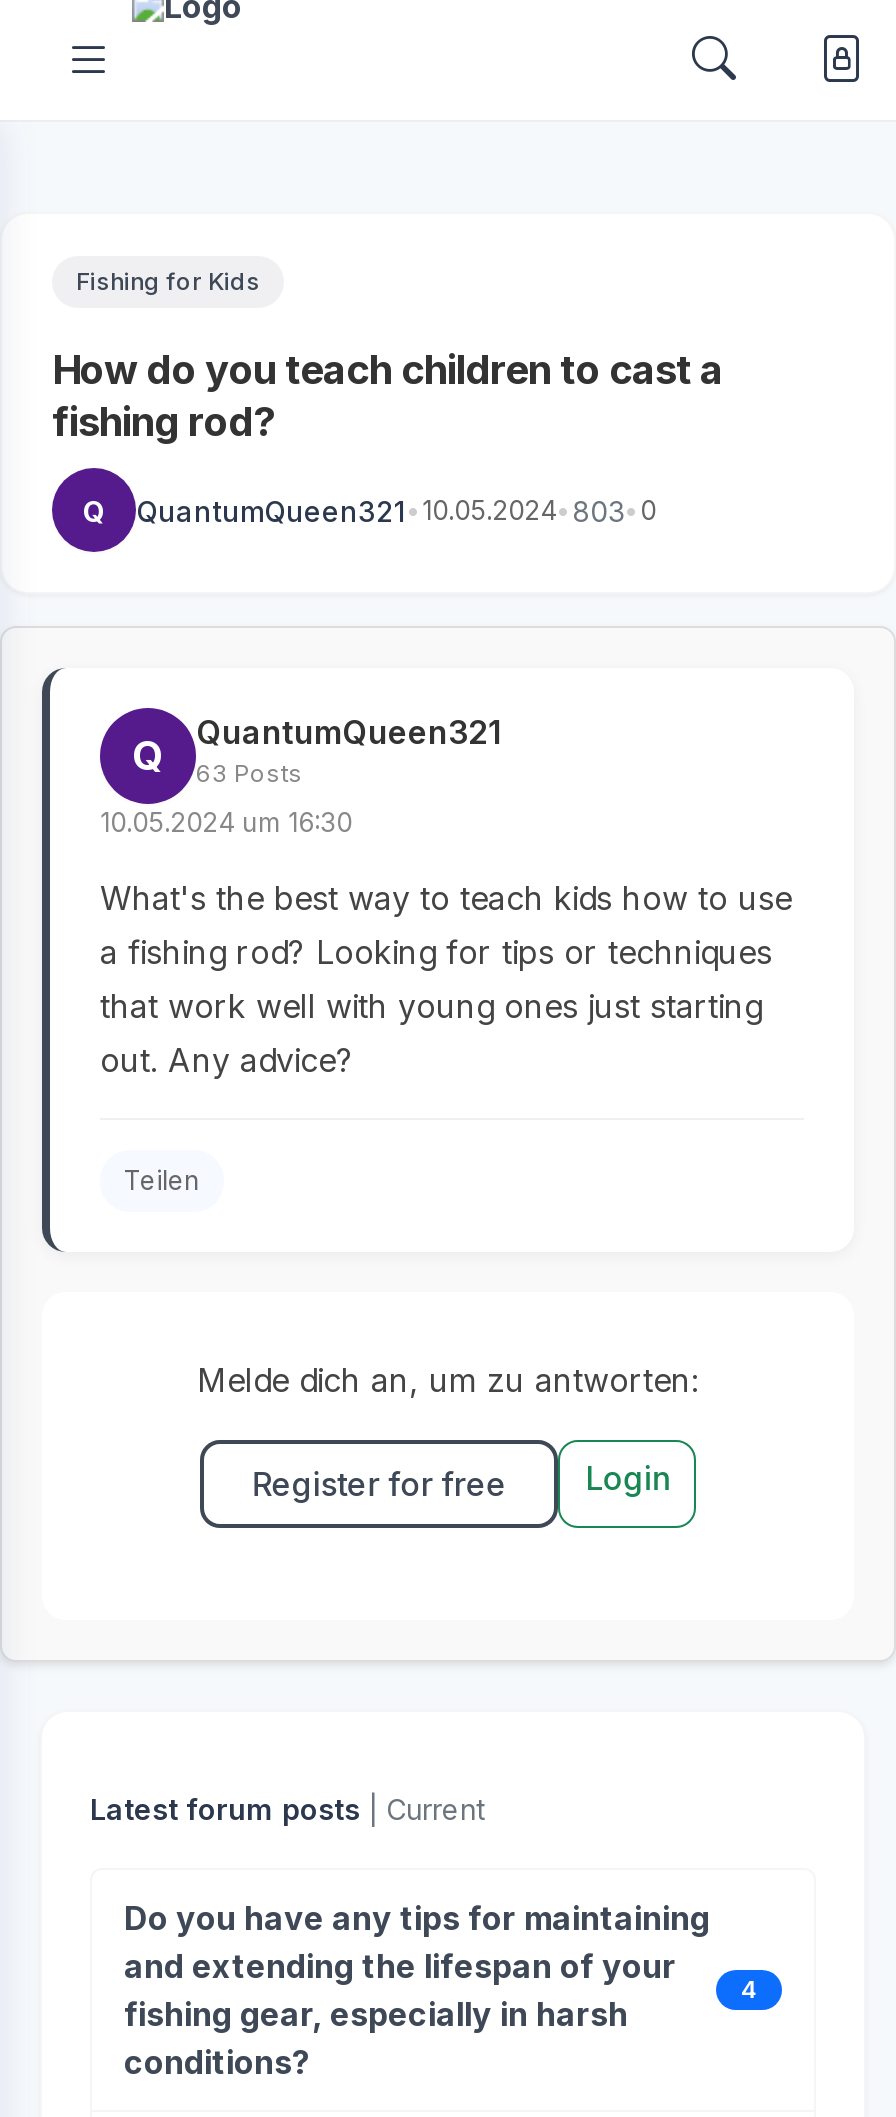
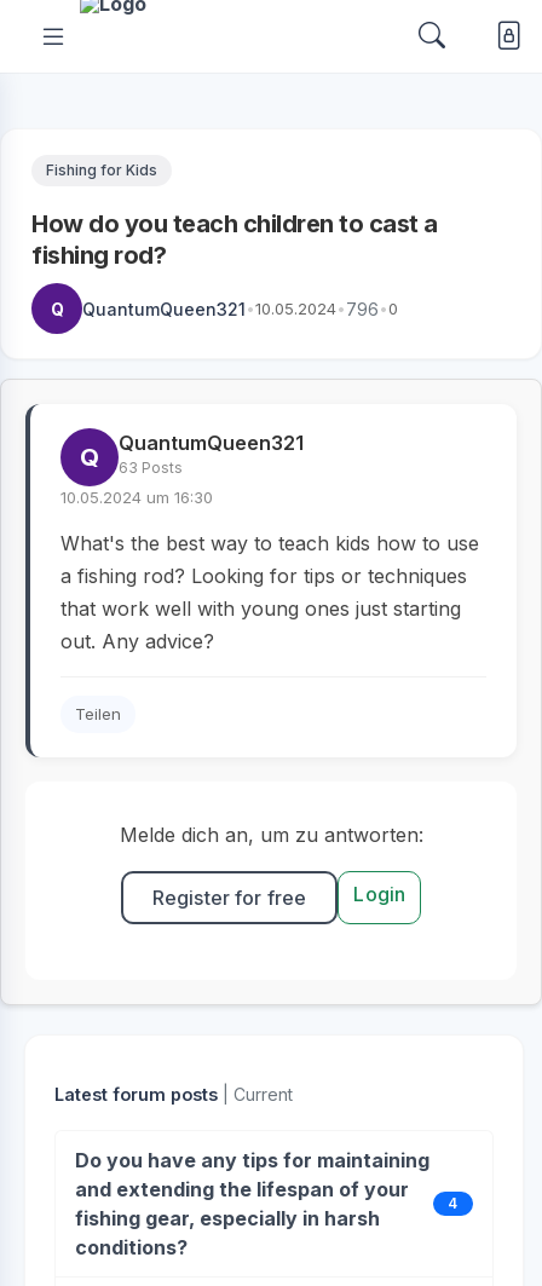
[136,493,656,527] QuantumQueen321 • 10.05.2024 • 803 • 0 -> [82,298,398,319] QuantumQueen321 • 10.05.2024 • 796 • 0

